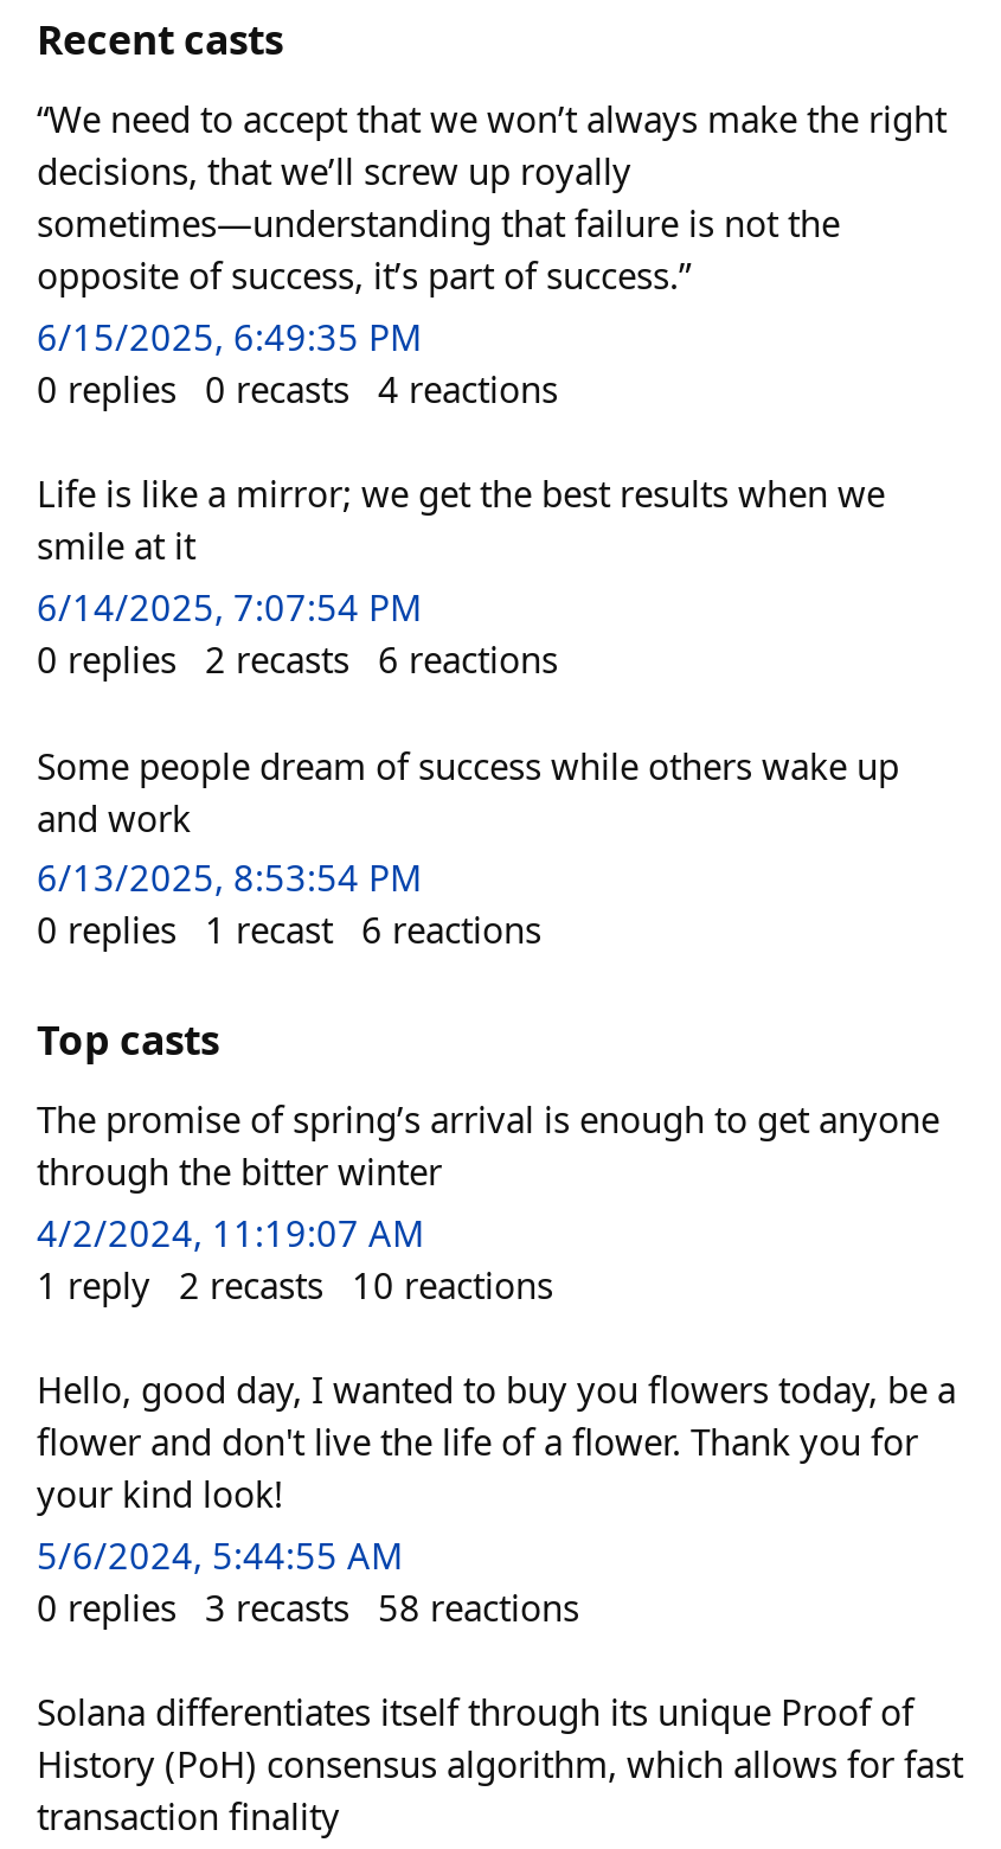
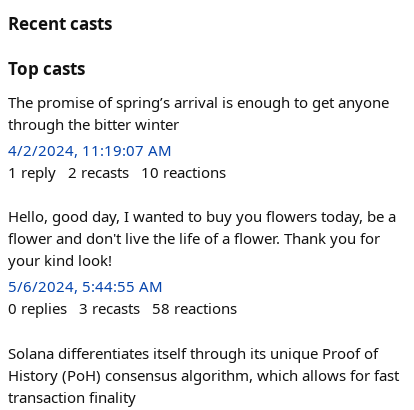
[37,95,947,953] “We need to accept that we won’t always make the right | decisions, that we’ll screw up royally | sometimes―understanding that failure is not the | opposite of success, it’s part of success.” | 6/15/2025, 6:49:35 PM | 0 replies 0 recasts 4 reactions | Life is like a mirror; we get the best results when we | smile at it | 6/14/2025, 7:07:54 PM | 0 replies 2 recasts 6 reactions | Some people dream of success while others wake up | and work | 6/13/2025, 8:53:54 PM | 0 replies 1 recast 6 reactions -> none

